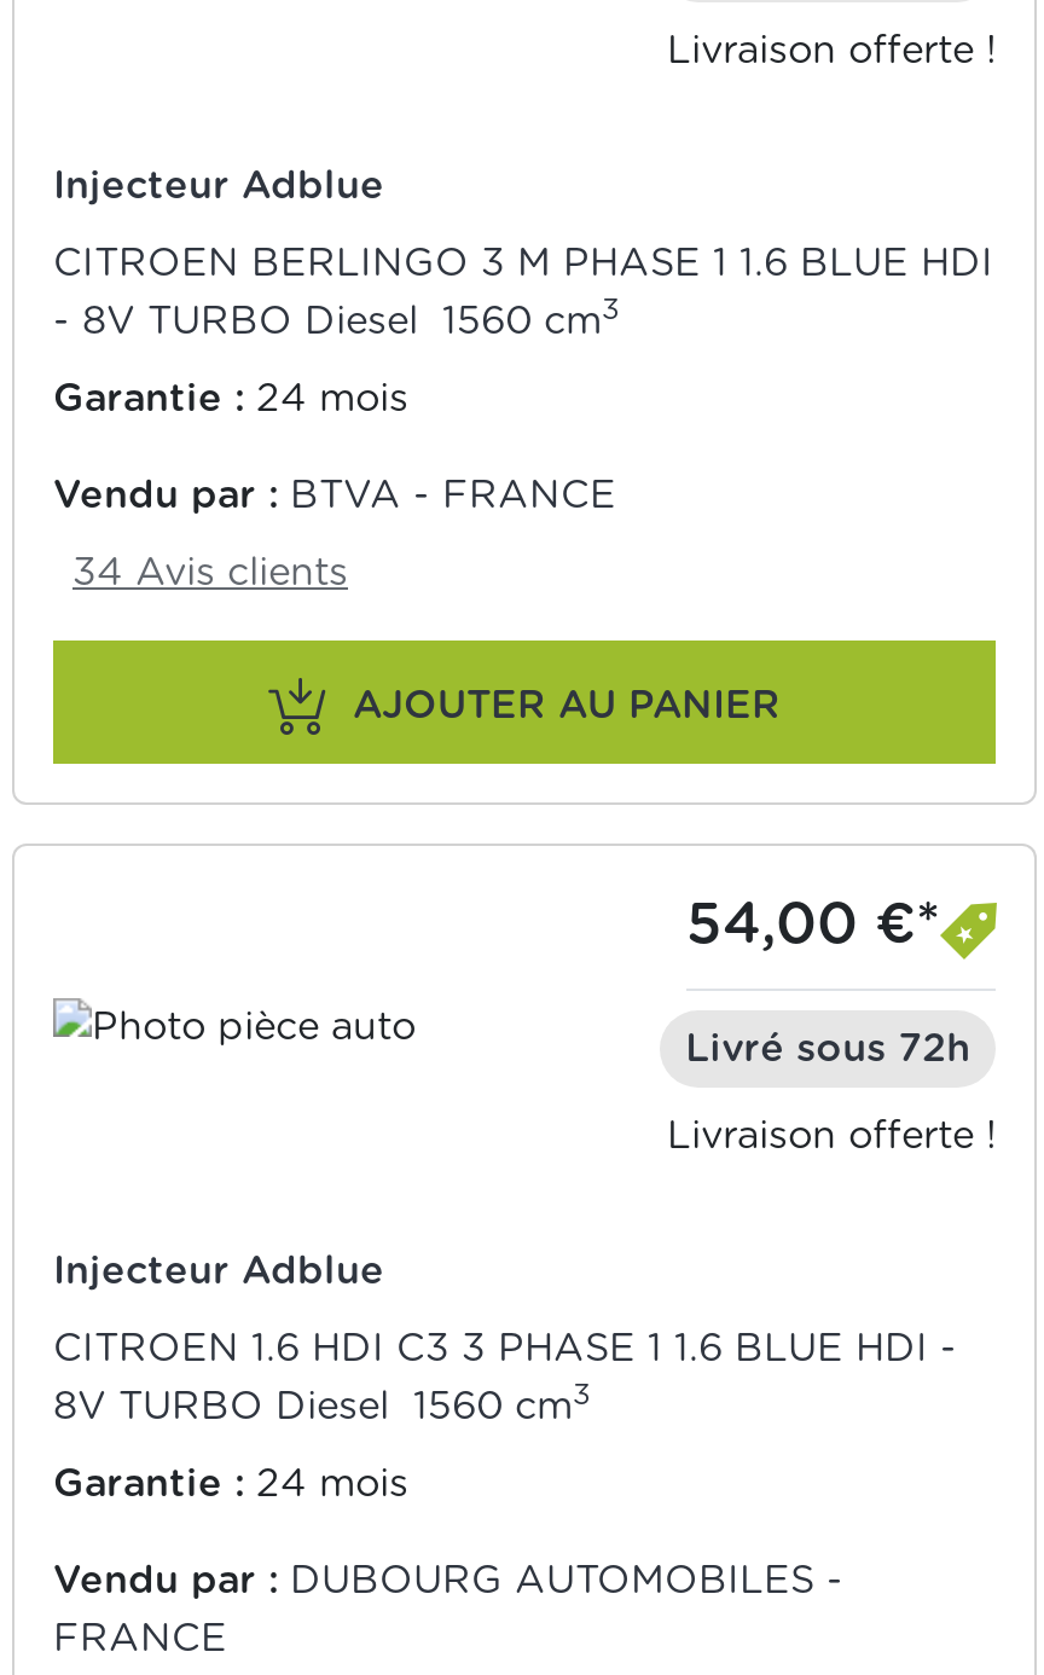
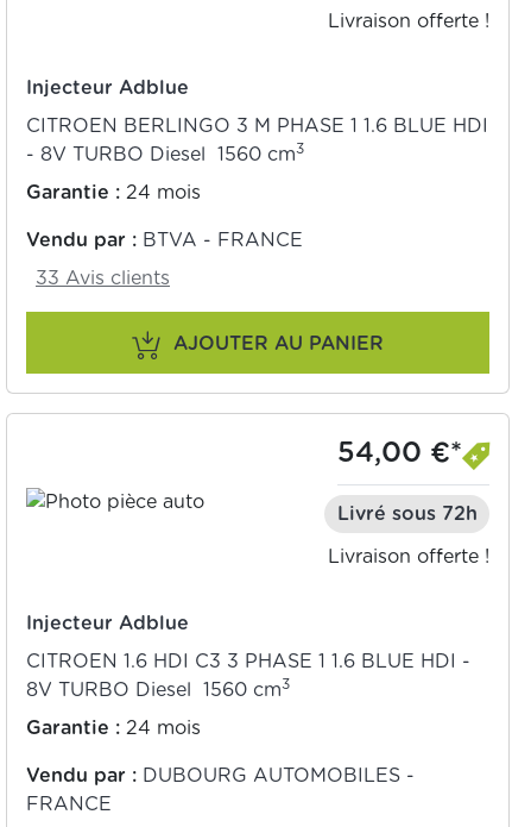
[72,552,348,591] 34 Avis clients -> [36,269,170,288] 33 Avis clients

